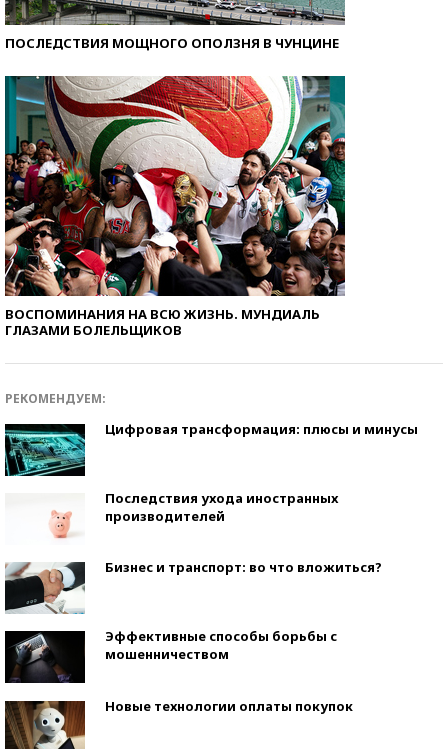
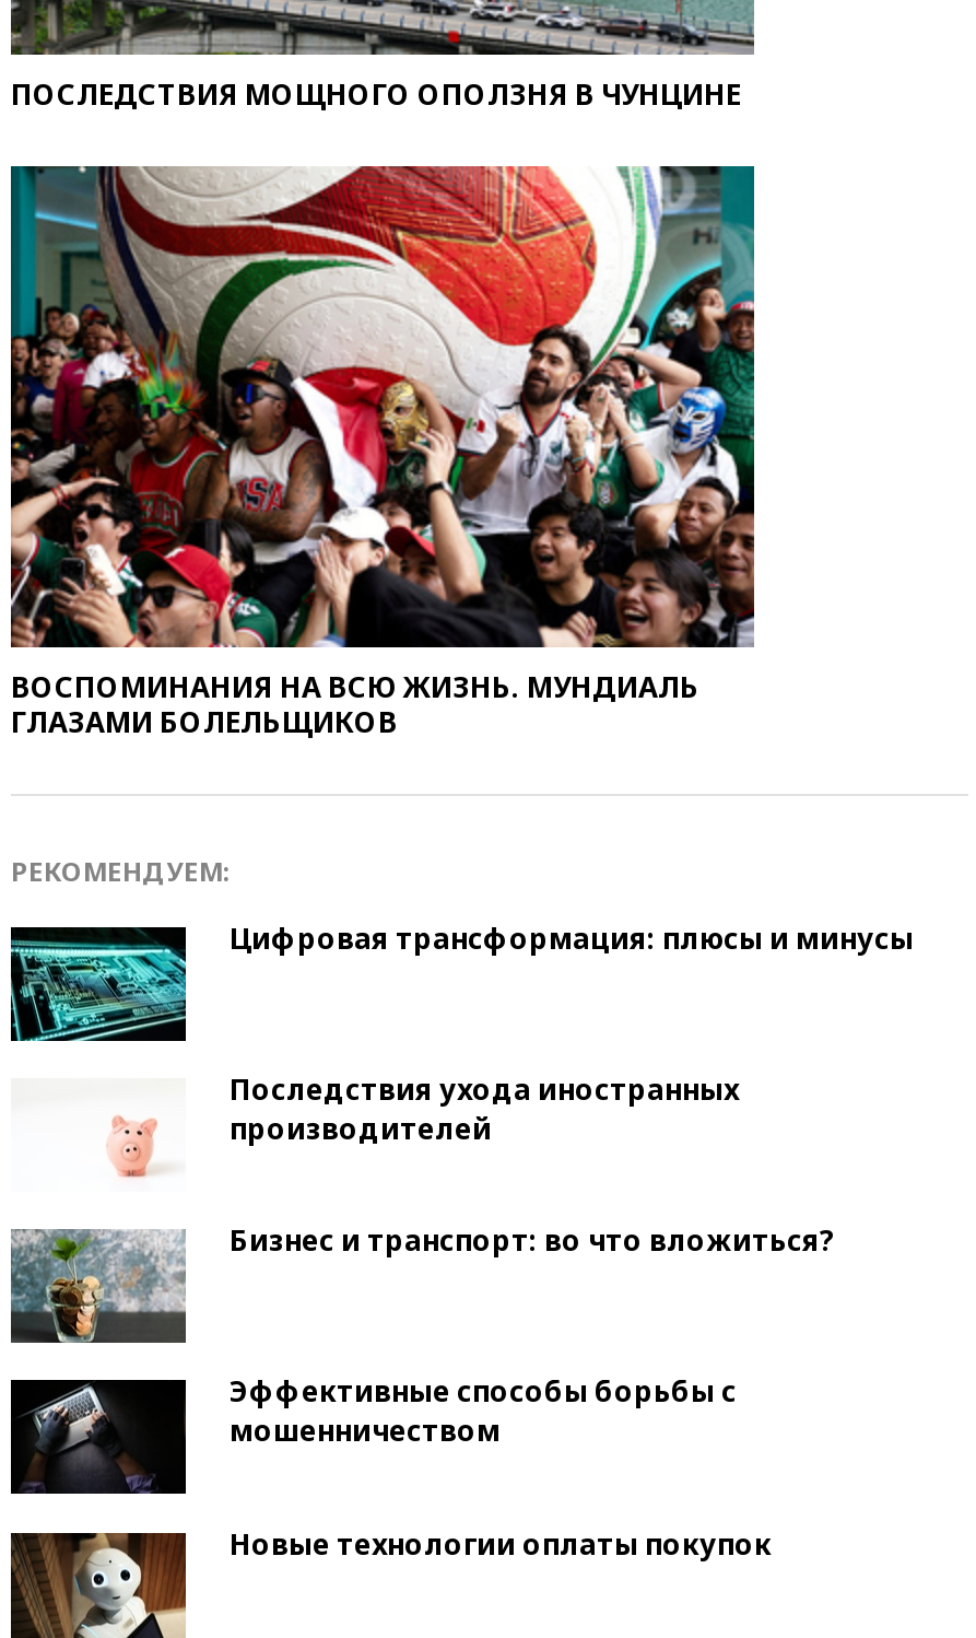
[5,561,85,615] [image] -> [9,1229,188,1345] [image]

